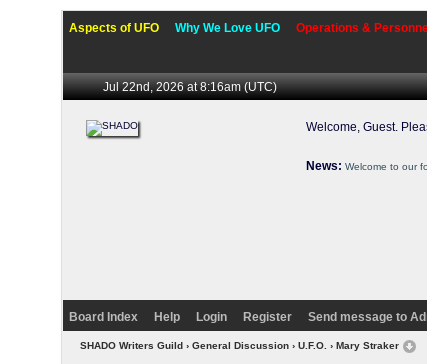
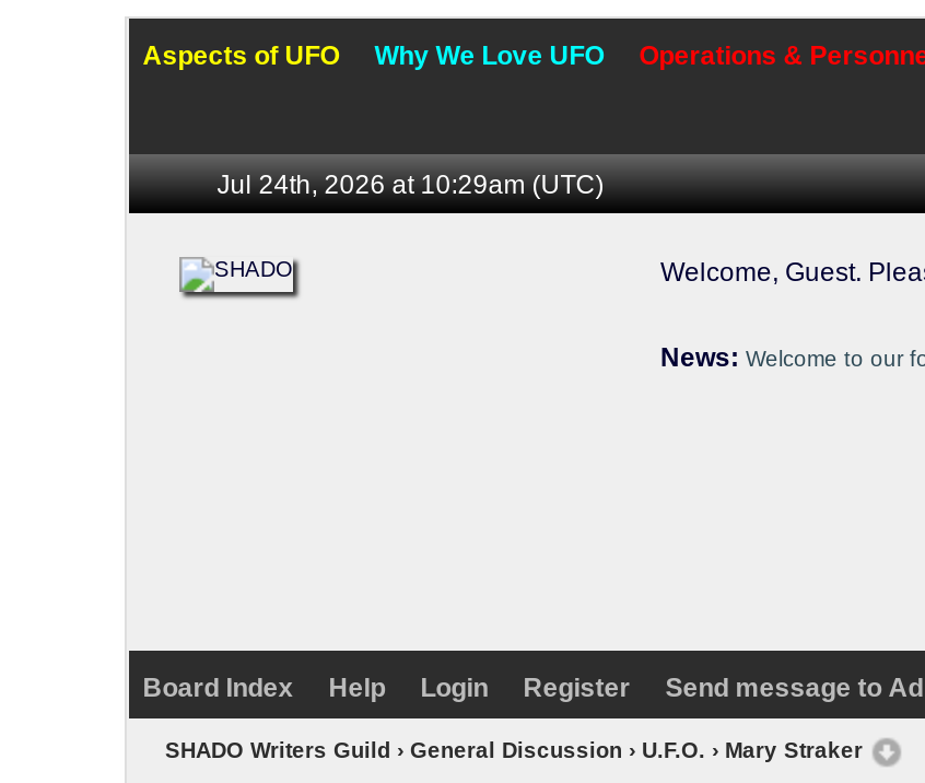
[103,79,277,93] Jul 22nd, 2026 at 8:16am (UTC) -> [217,168,604,199] Jul 24th, 2026 at 10:29am (UTC)

